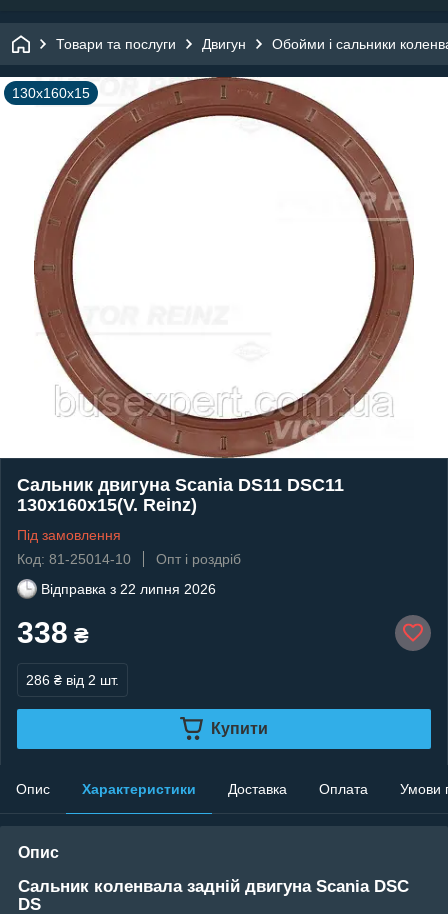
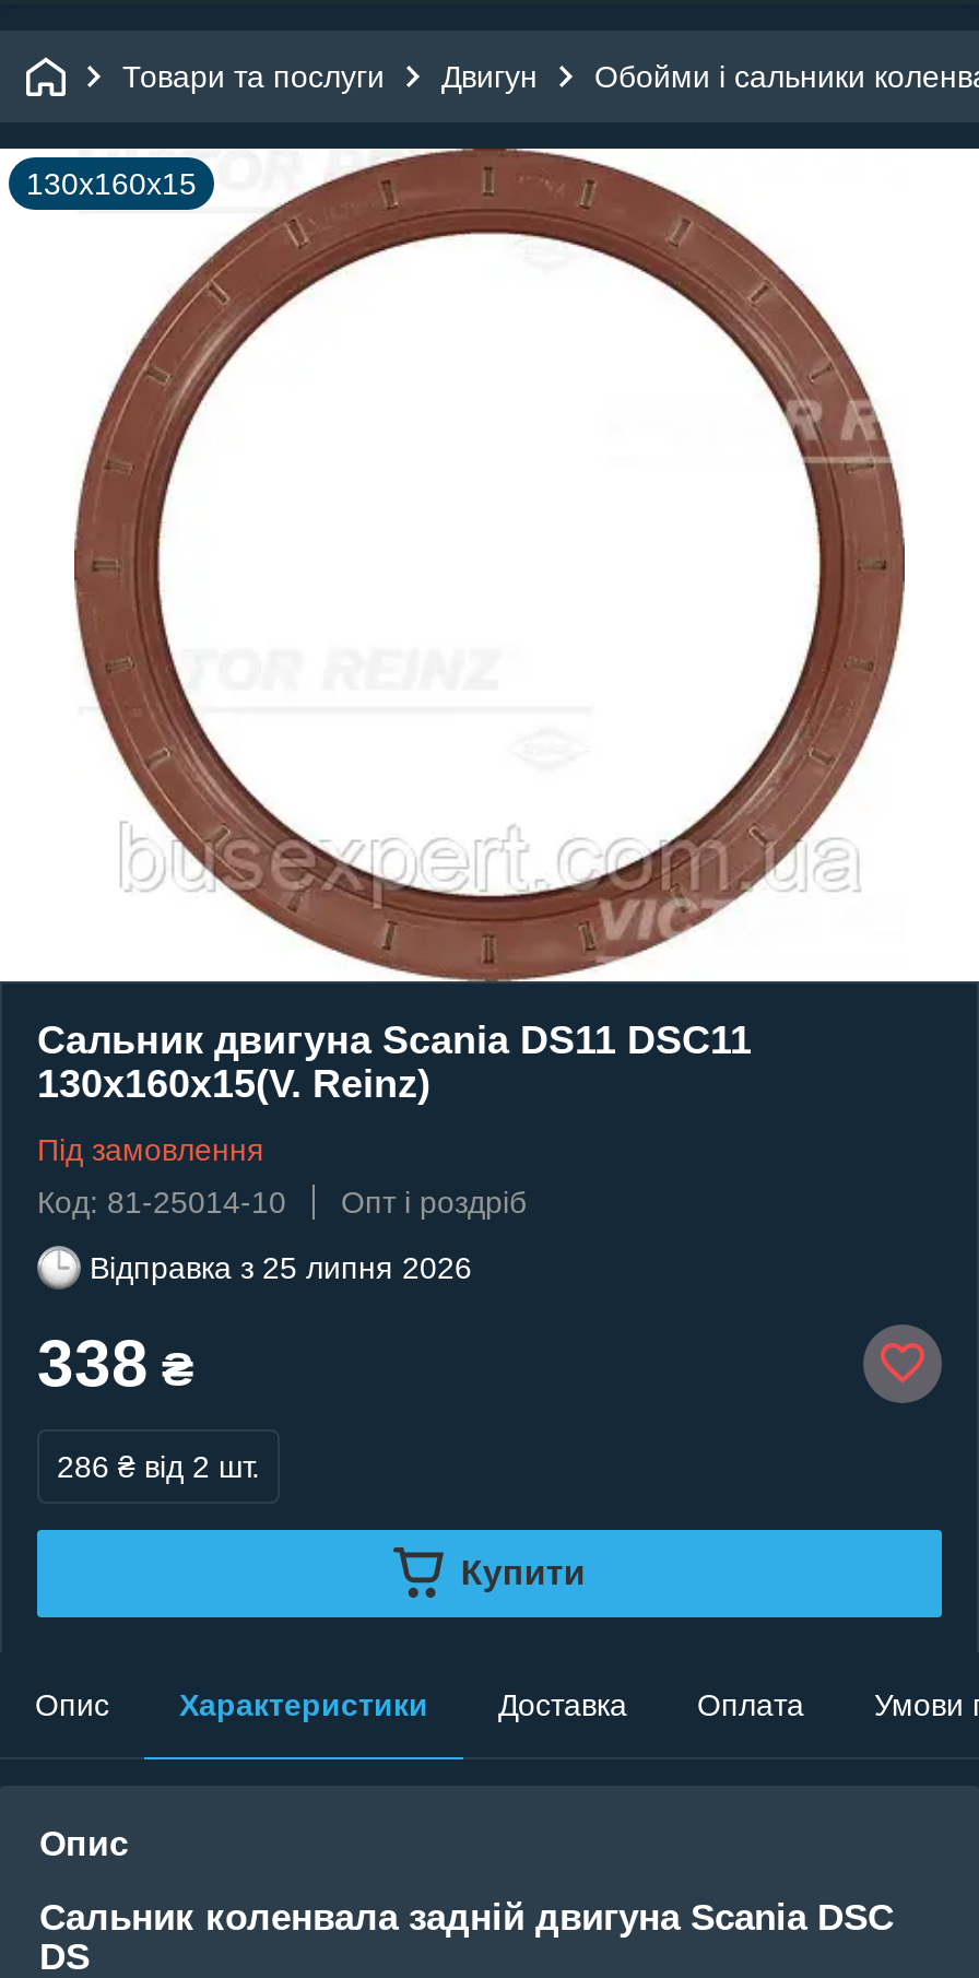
[41,581,216,597] Відправка з 22 липня 2026 -> [90,1250,472,1285] Відправка з 25 липня 2026

